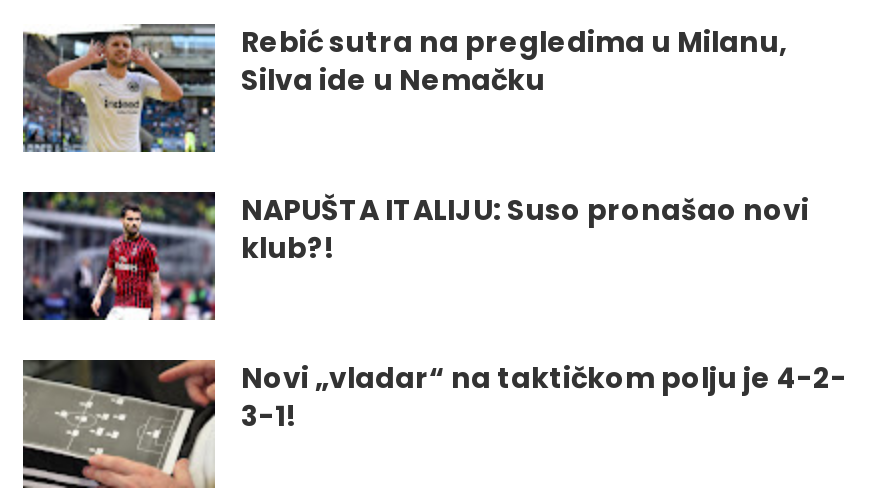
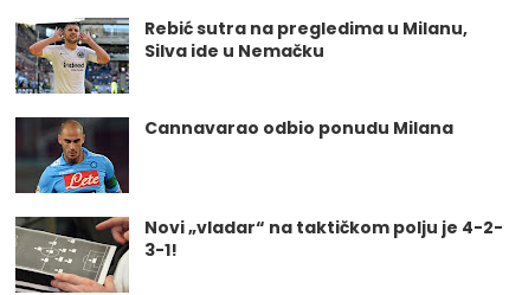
[21,190,809,322] [image] | NAPUŠTA ITALIJU: Suso pronašao novi | klub?! -> [14,116,453,194] [image] | Cannavarao odbio ponudu Milana

